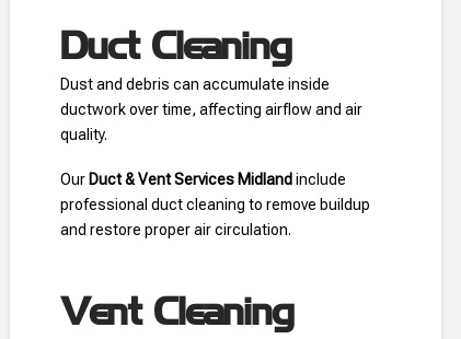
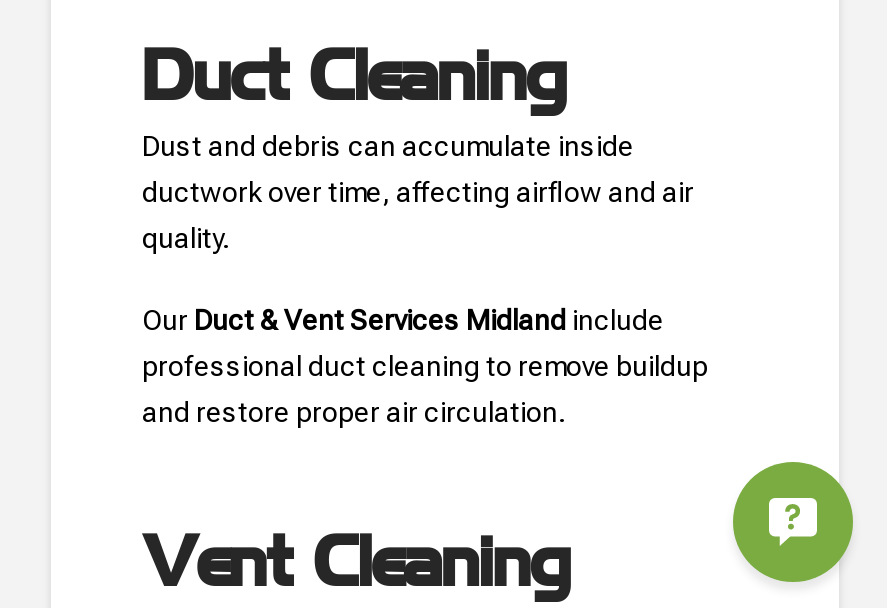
none -> [731,460,855,586] [image]

